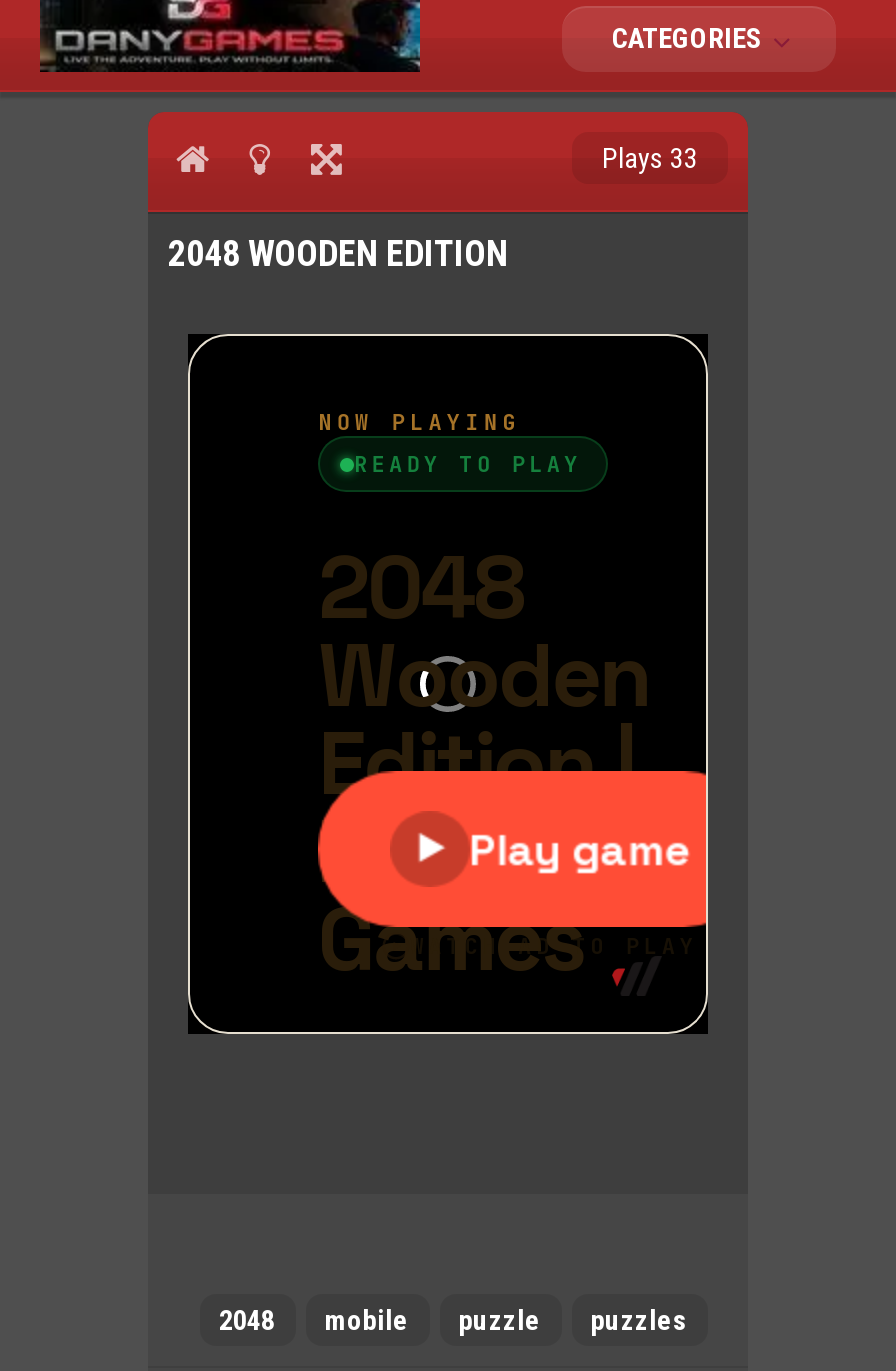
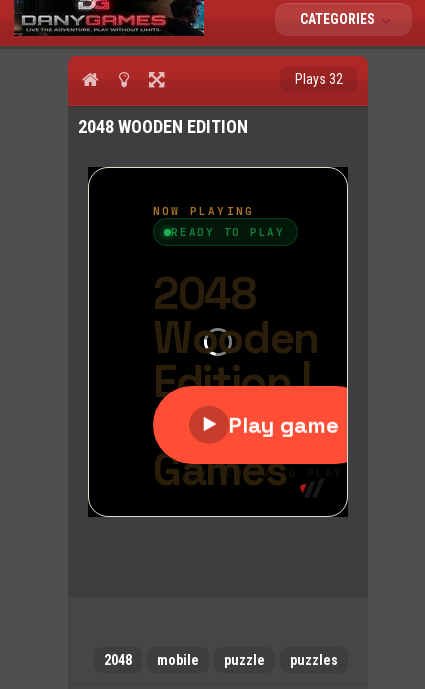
[602,142,698,174] Plays 33 -> [295,71,343,87] Plays 32

